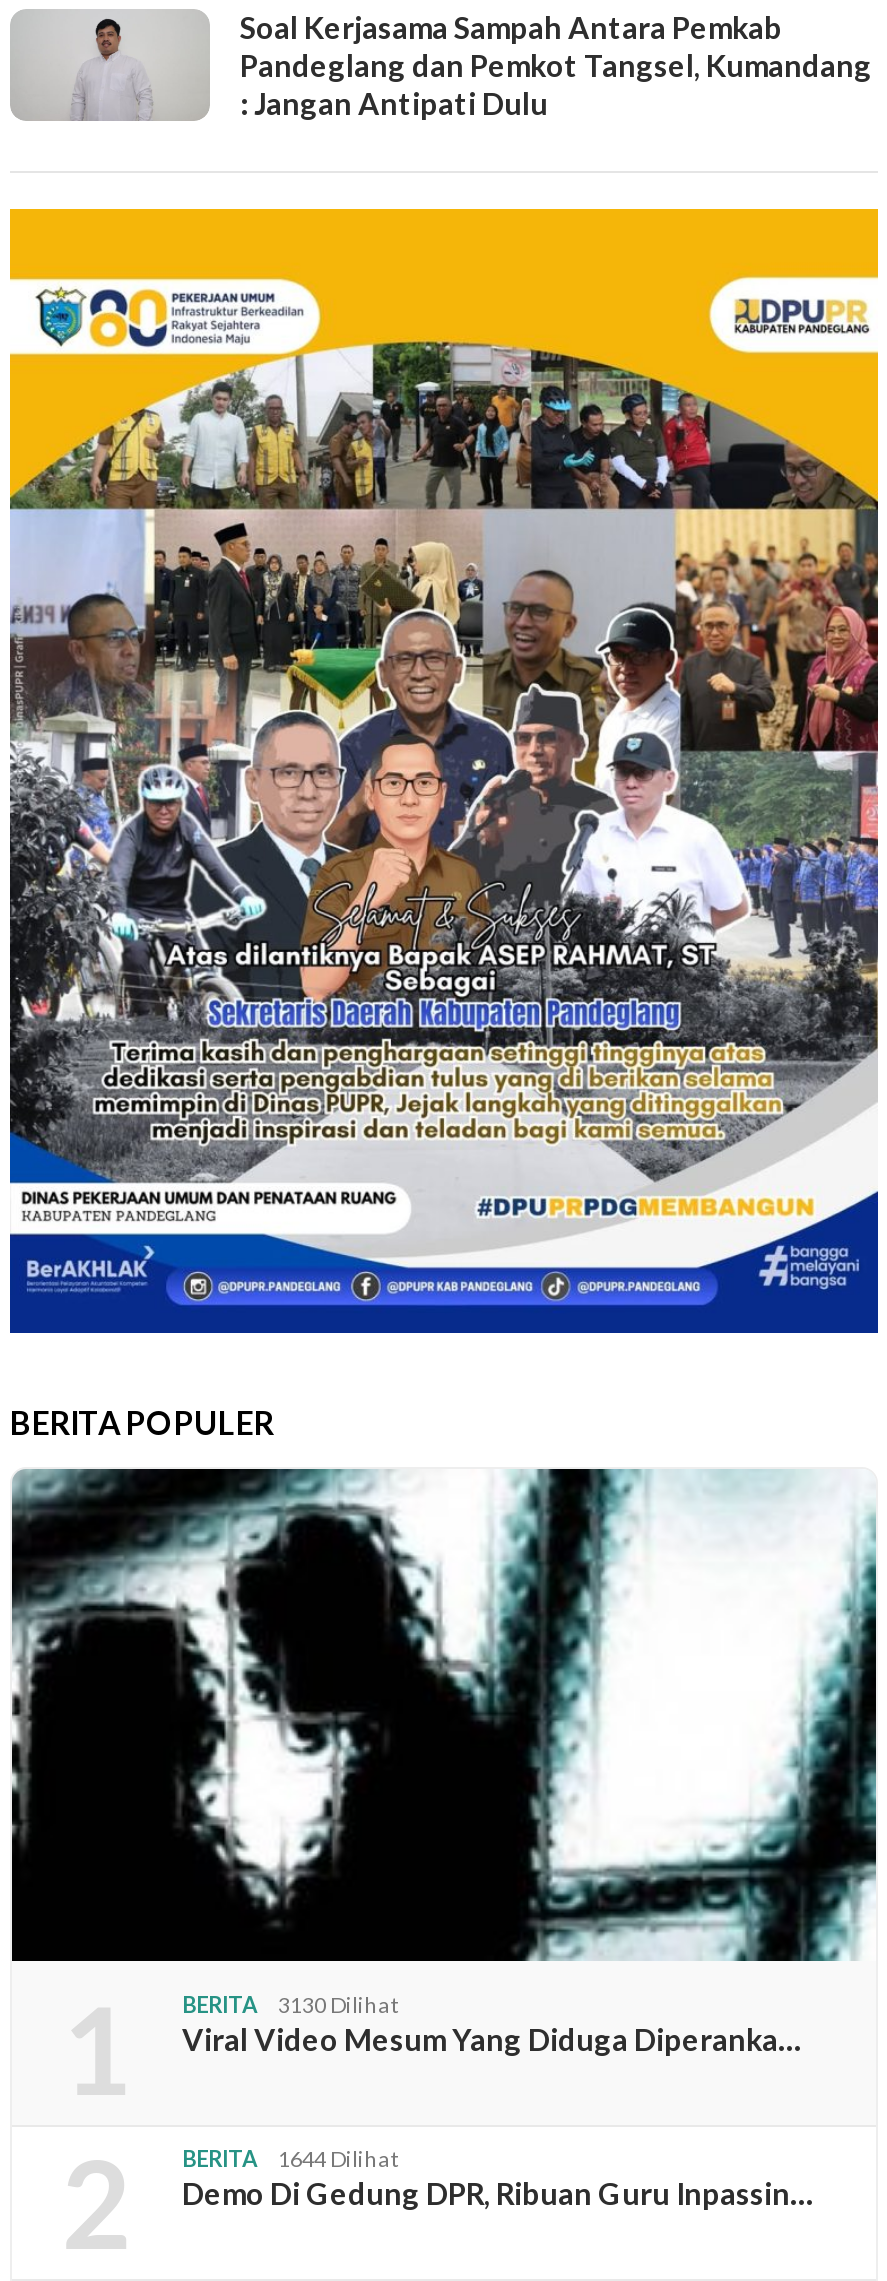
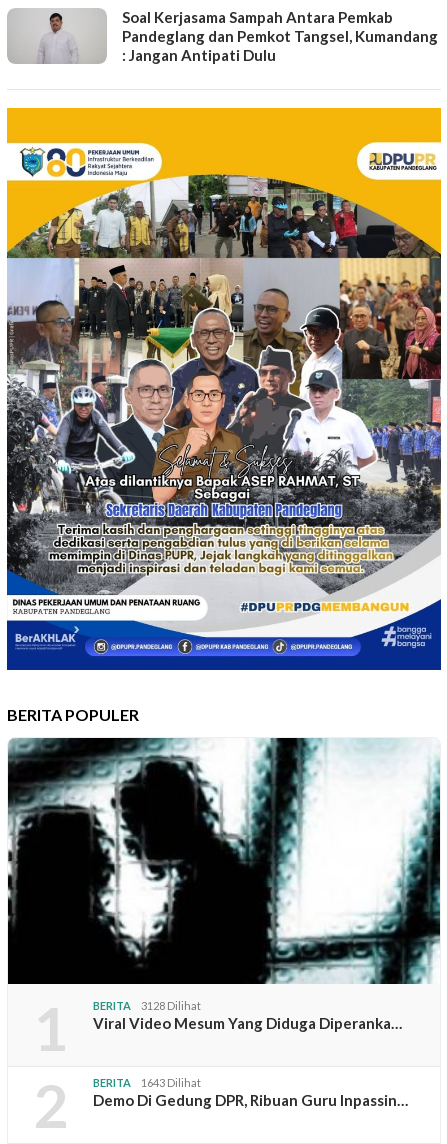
[182,1991,398,2017] BERITA 3130 Dilihat -> [93,999,201,1012] BERITA 3128 Dilihat
[182,2145,398,2171] BERITA 1644 Dilihat -> [93,1076,201,1089] BERITA 1643 Dilihat

